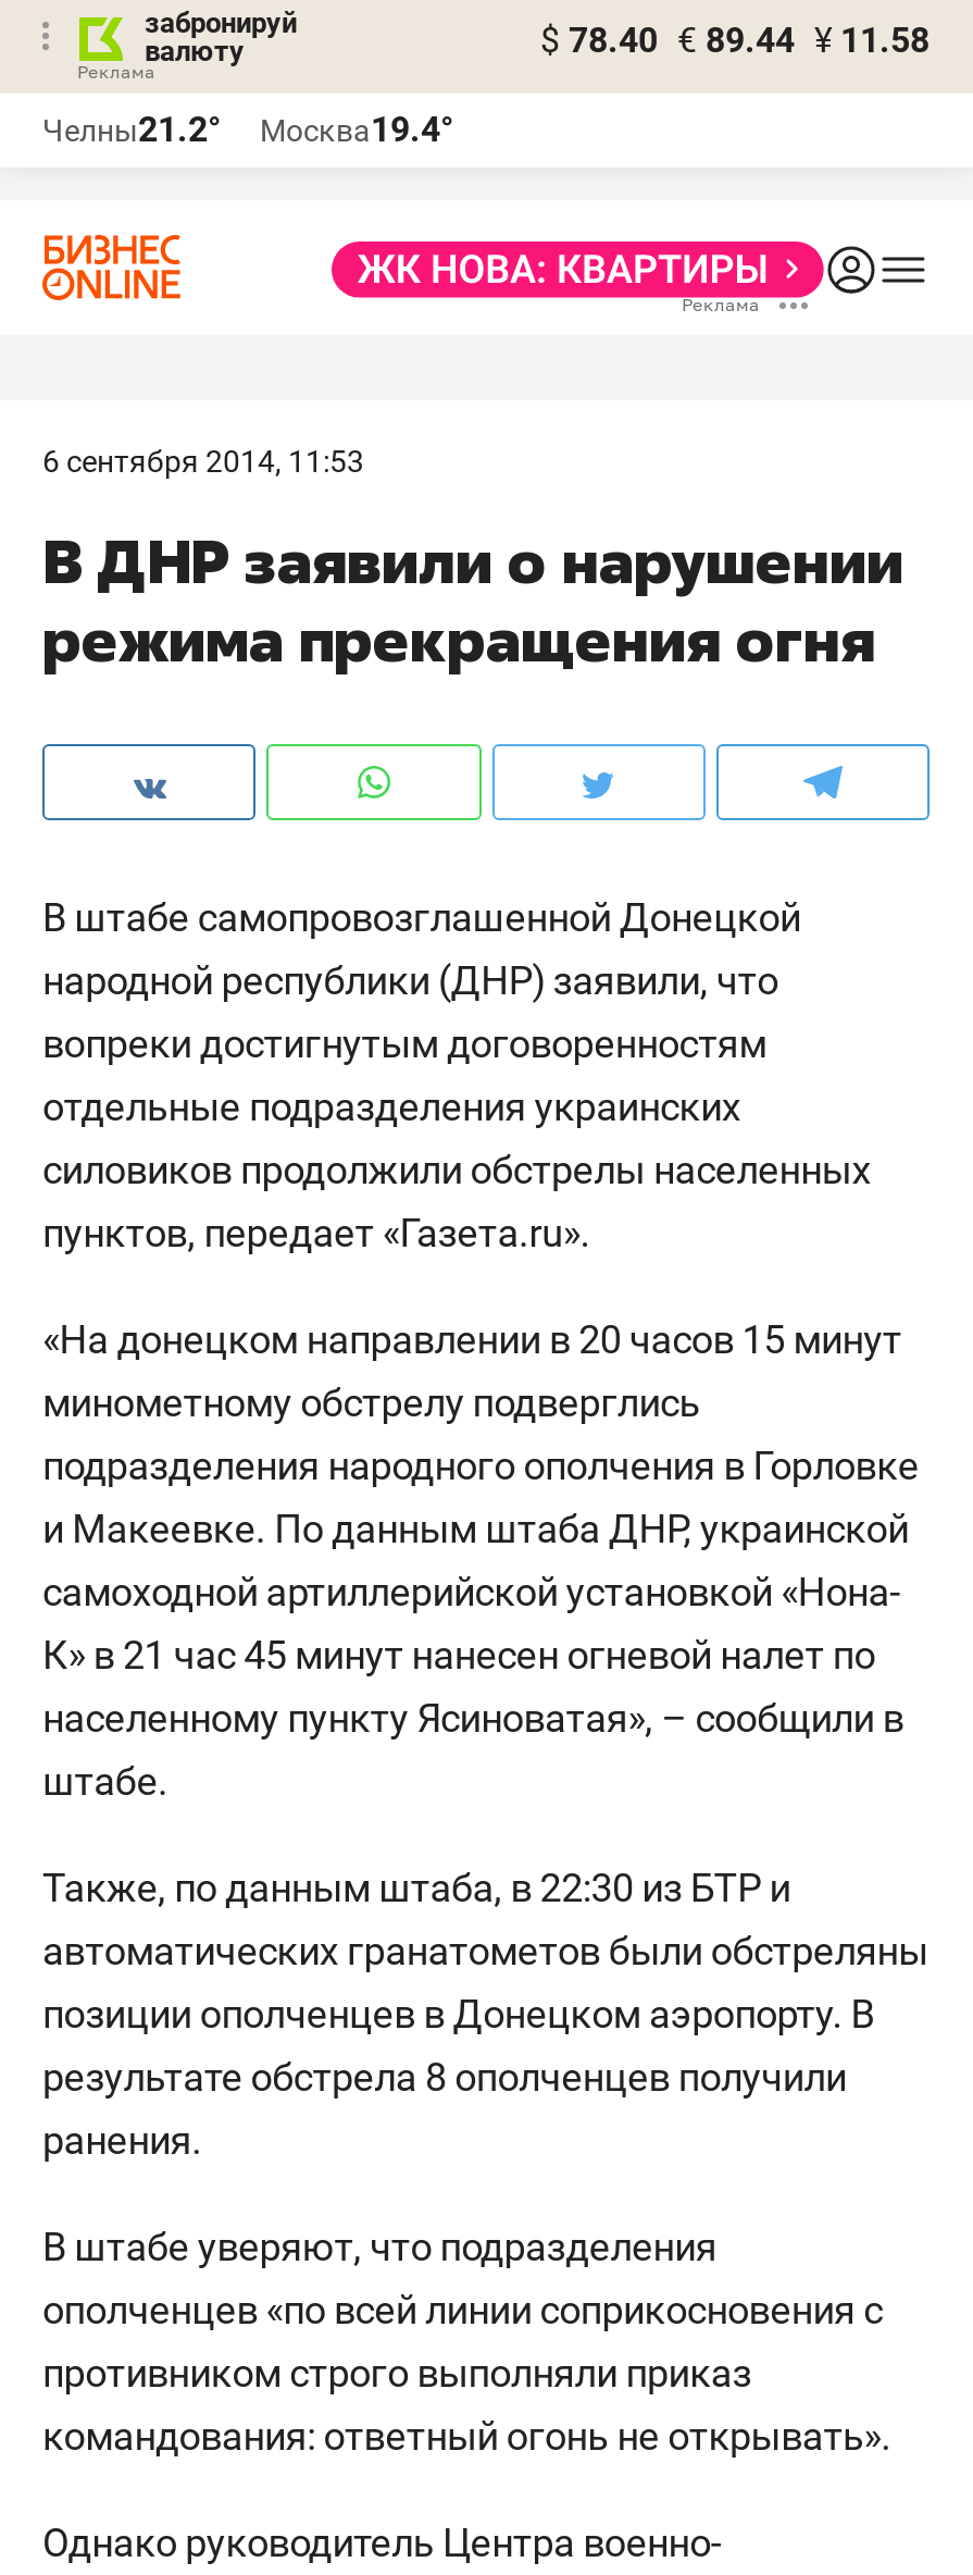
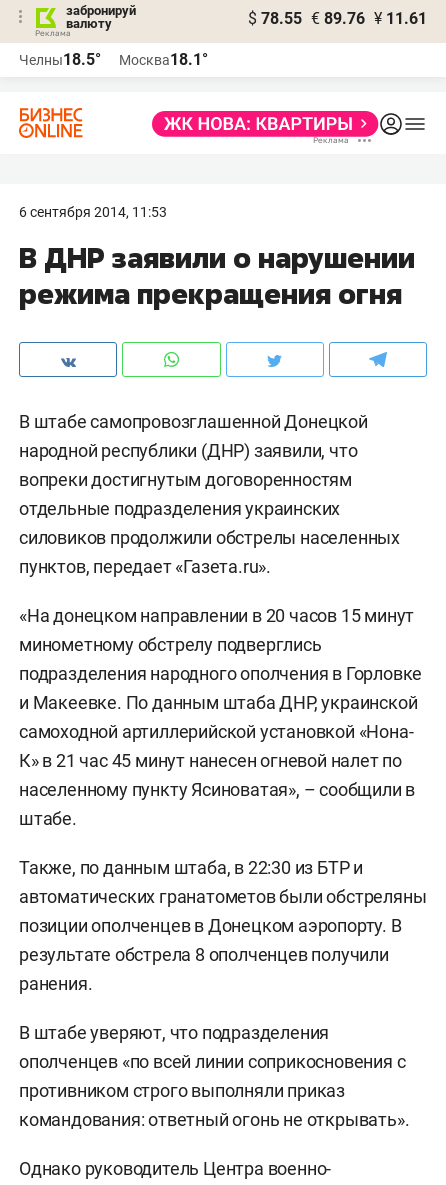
[540,20,930,61] $ 78.40 € 89.44 ¥ 11.58 -> [248,9,427,28] $ 78.55 € 89.76 ¥ 11.61
[42,109,221,150] Челны21.2° -> [19,50,101,69] Челны18.5°
[260,109,453,150] Москва19.4° -> [119,50,208,69] Москва18.1°

